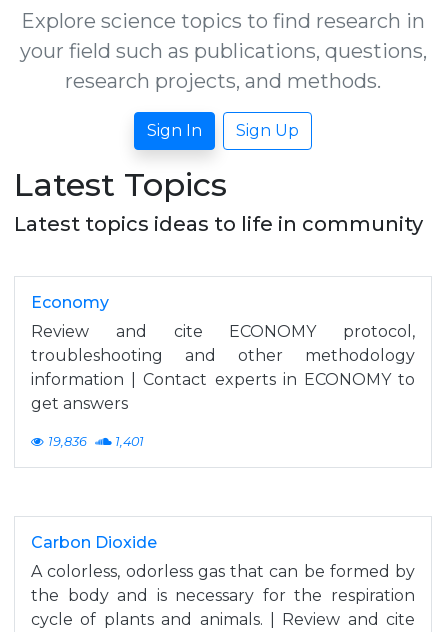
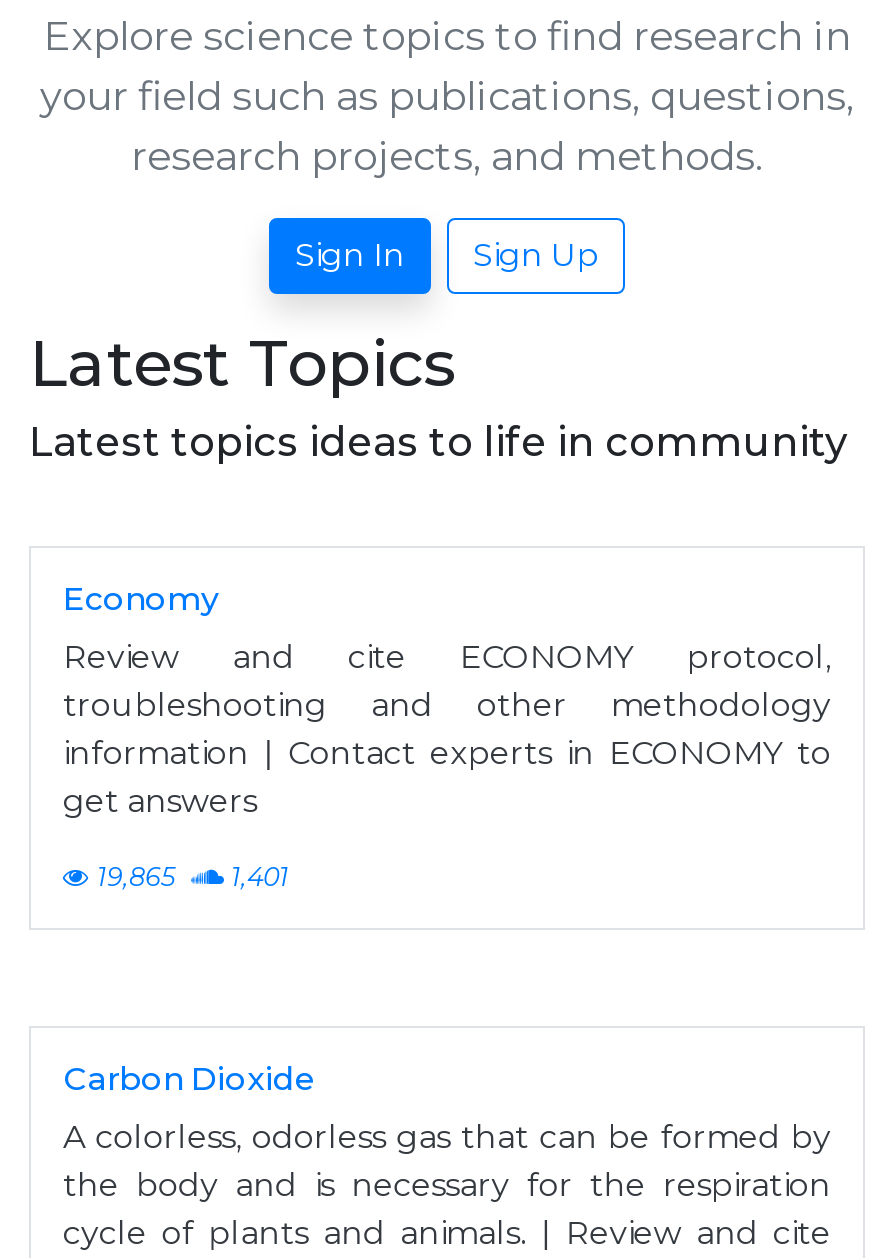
[48,434,144,449] 19,836 1,401 -> [97,861,289,891] 19,865 1,401

